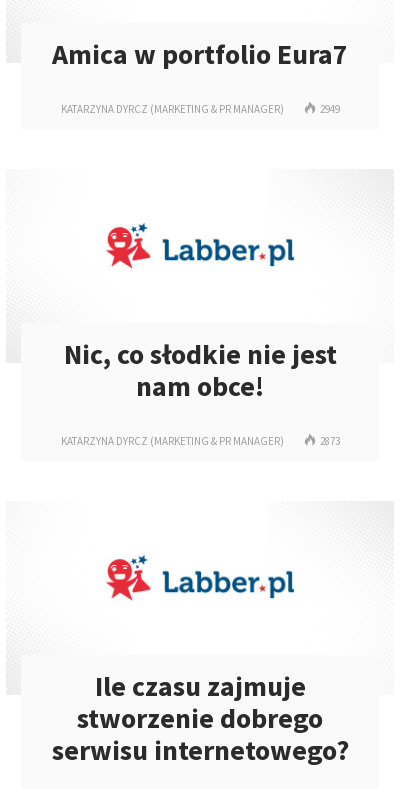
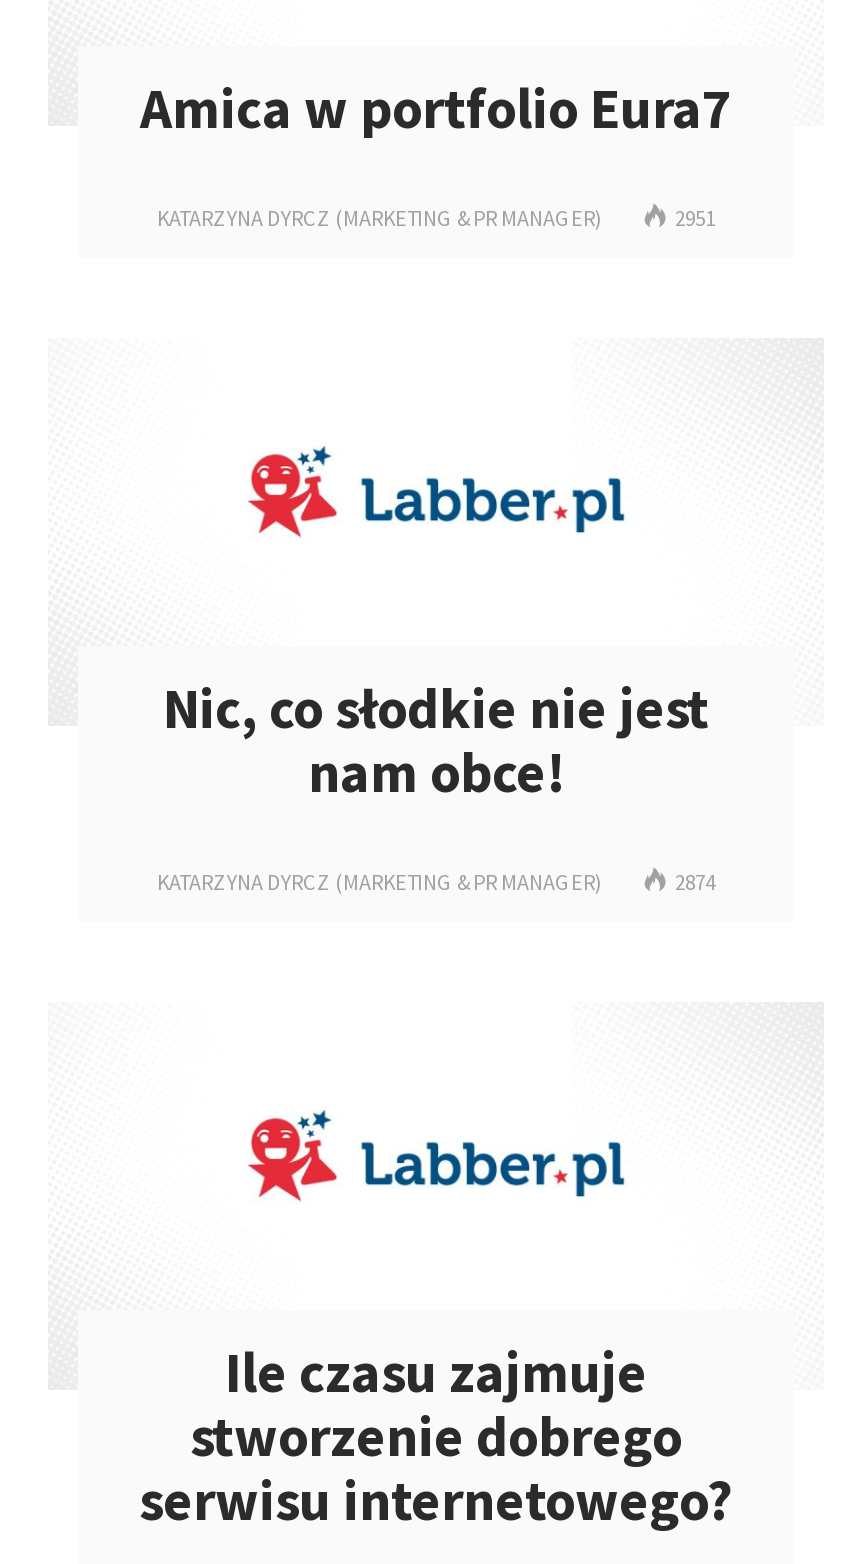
[317,102,339,116] 2949 -> [671,204,715,232] 2951
[317,434,339,448] 2873 -> [671,868,715,896] 2874

